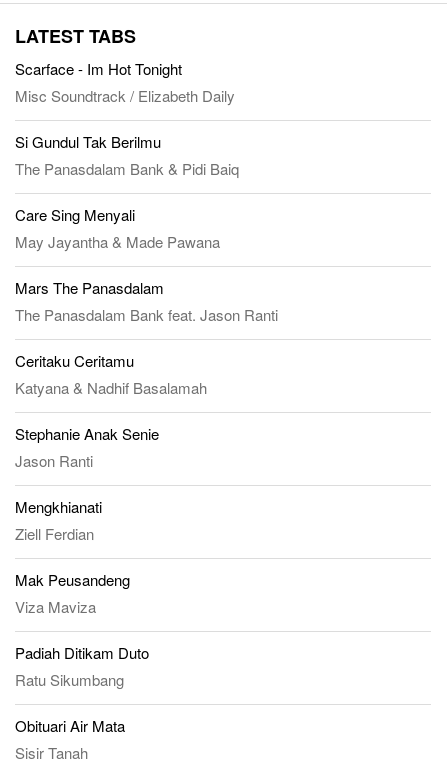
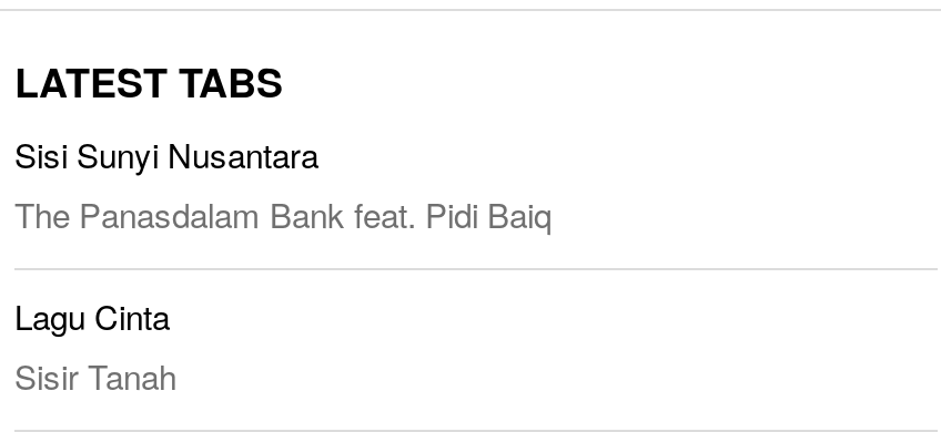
[15,58,278,736] Scarface - Im Hot Tonight | Misc Soundtrack / Elizabeth Daily | Si Gundul Tak Berilmu | The Panasdalam Bank & Pidi Baiq | Care Sing Menyali | May Jayantha & Made Pawana | Mars The Panasdalam | The Panasdalam Bank feat. Jason Ranti | Ceritaku Ceritamu | Katyana & Nadhif Basalamah | Stephanie Anak Senie | Jason Ranti | Mengkhianati | Ziell Ferdian | Mak Peusandeng | Viza Maviza | Padiah Ditikam Duto | Ratu Sikumbang | Obituari Air Mata -> [14,131,552,339] Sisi Sunyi Nusantara | The Panasdalam Bank feat. Pidi Baiq | Lagu Cinta

